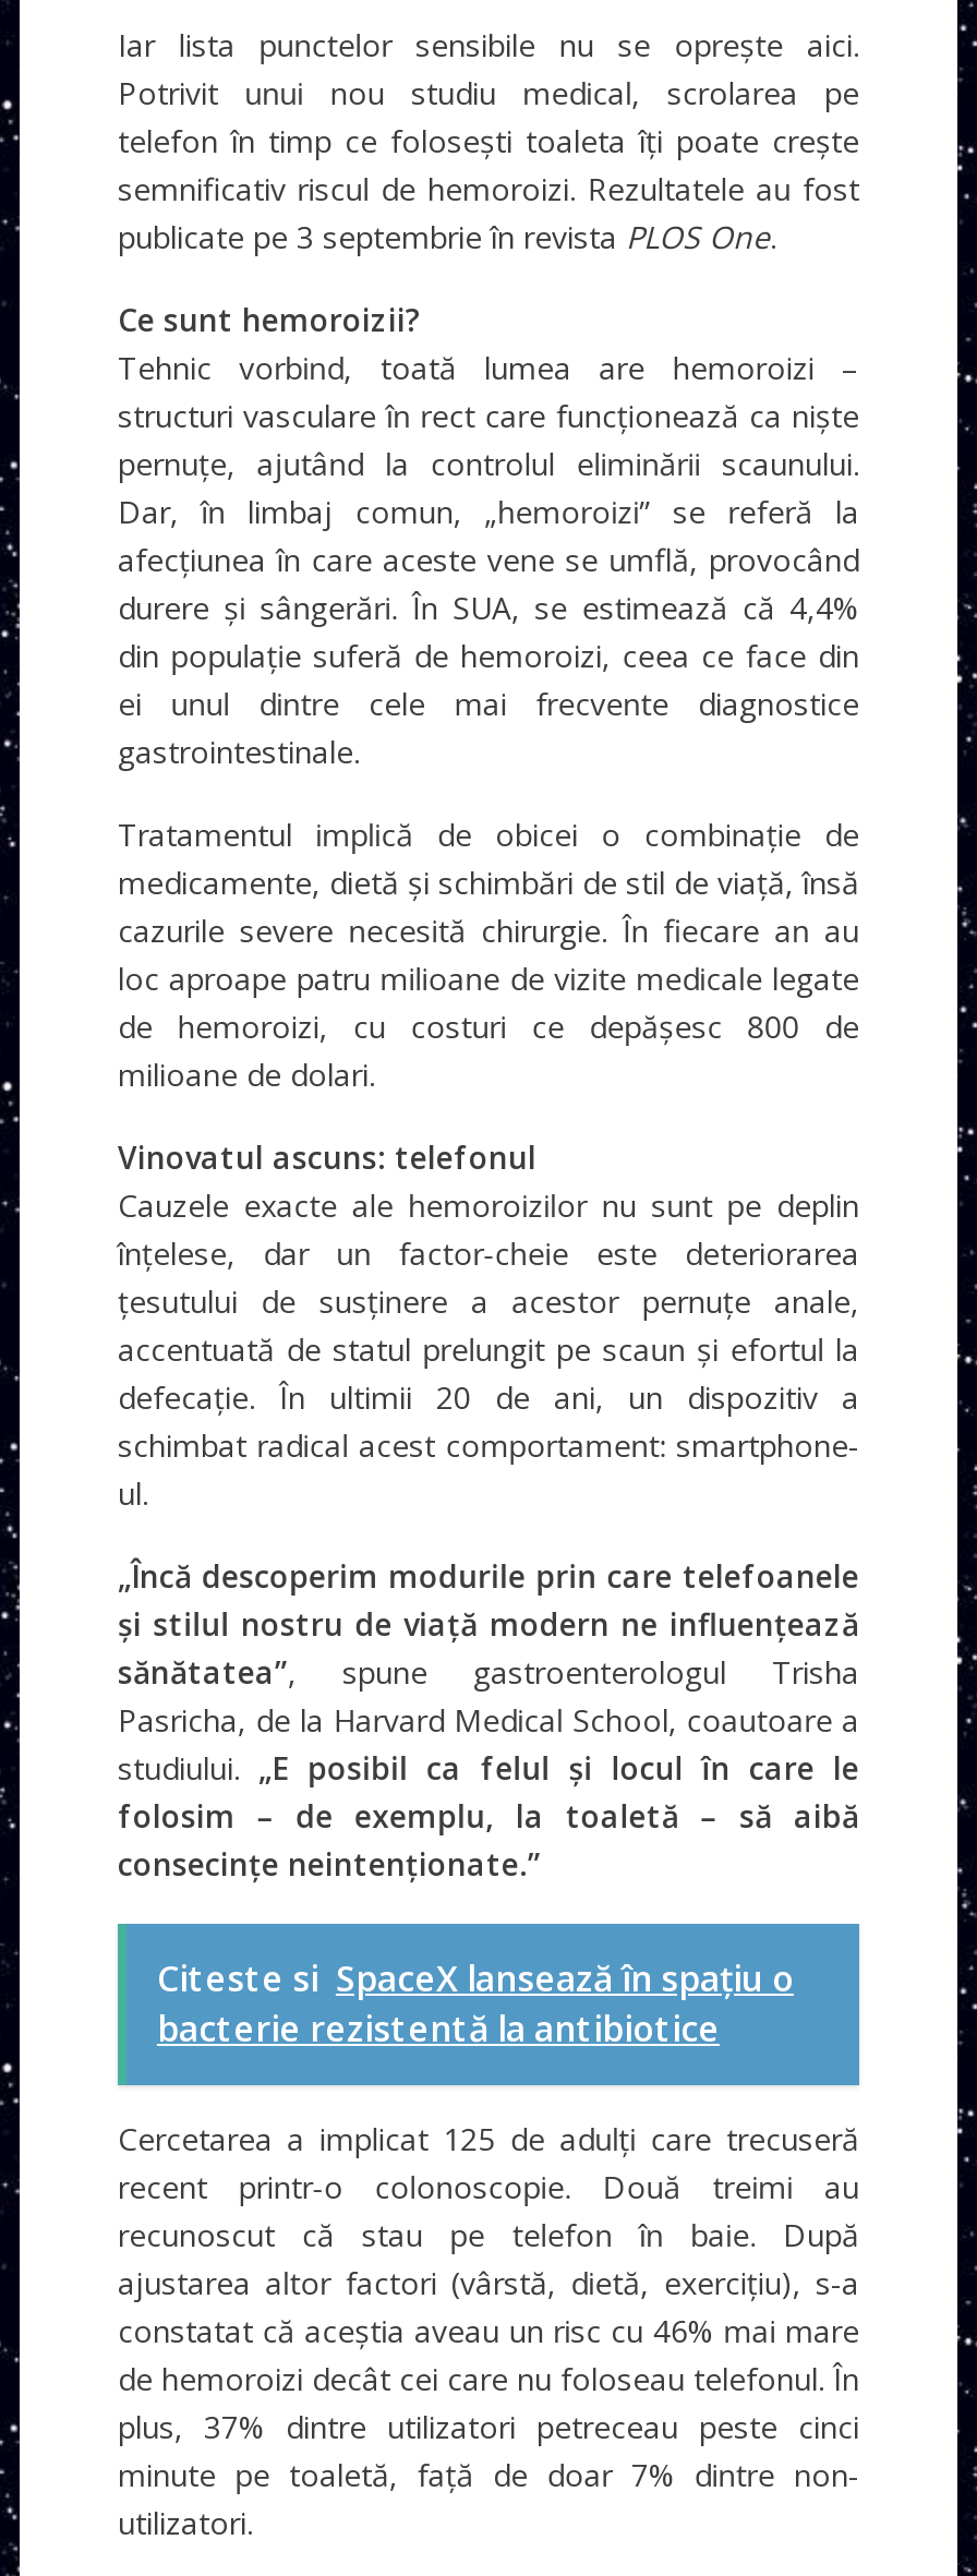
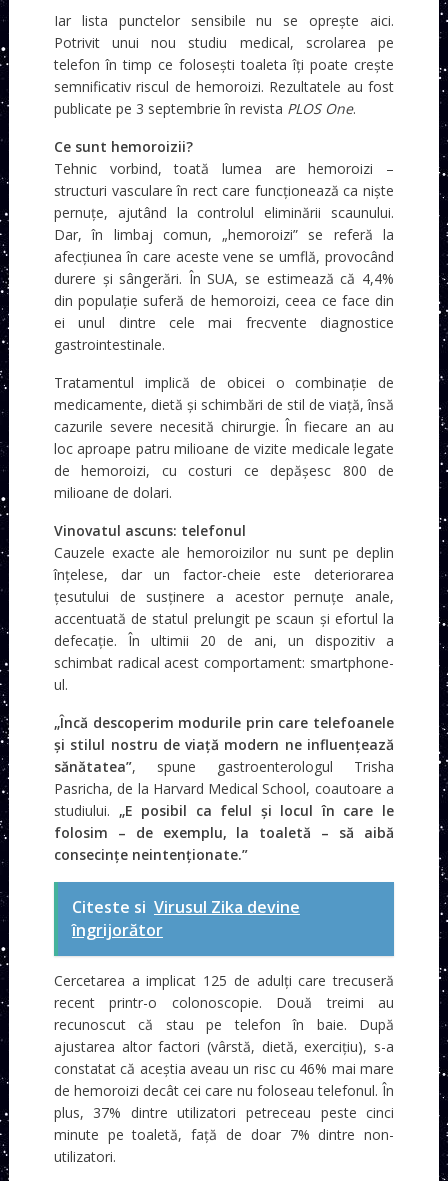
[157,1955,794,2053] Citeste si SpaceX lansează în spațiu o | bacterie rezistentă la antibiotice -> [72,896,300,941] Citeste si Virusul Zika devine | îngrijorător

